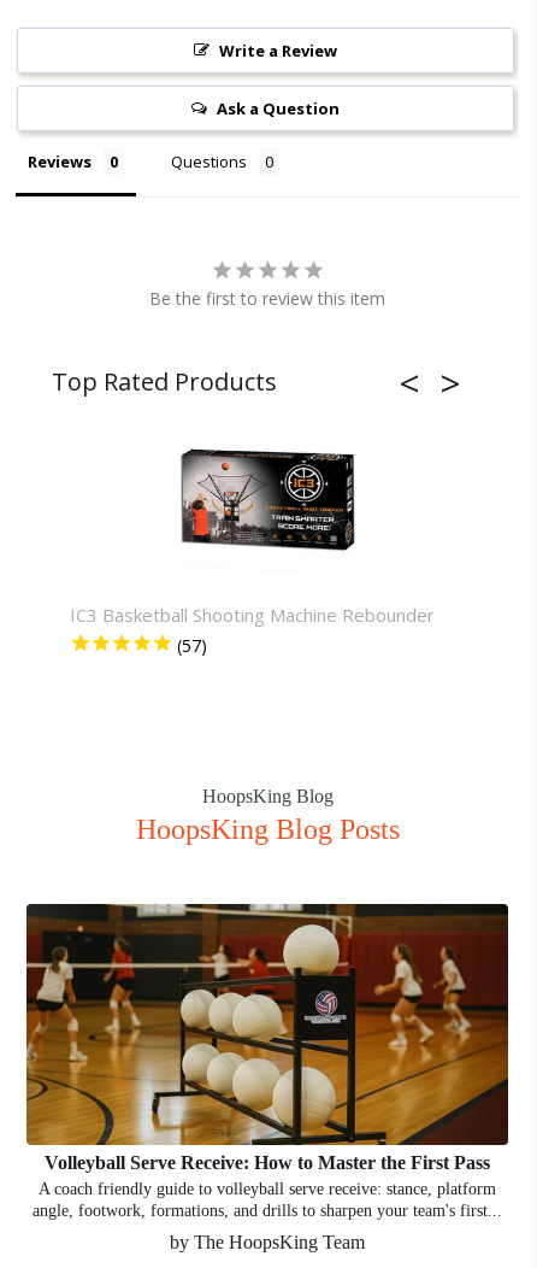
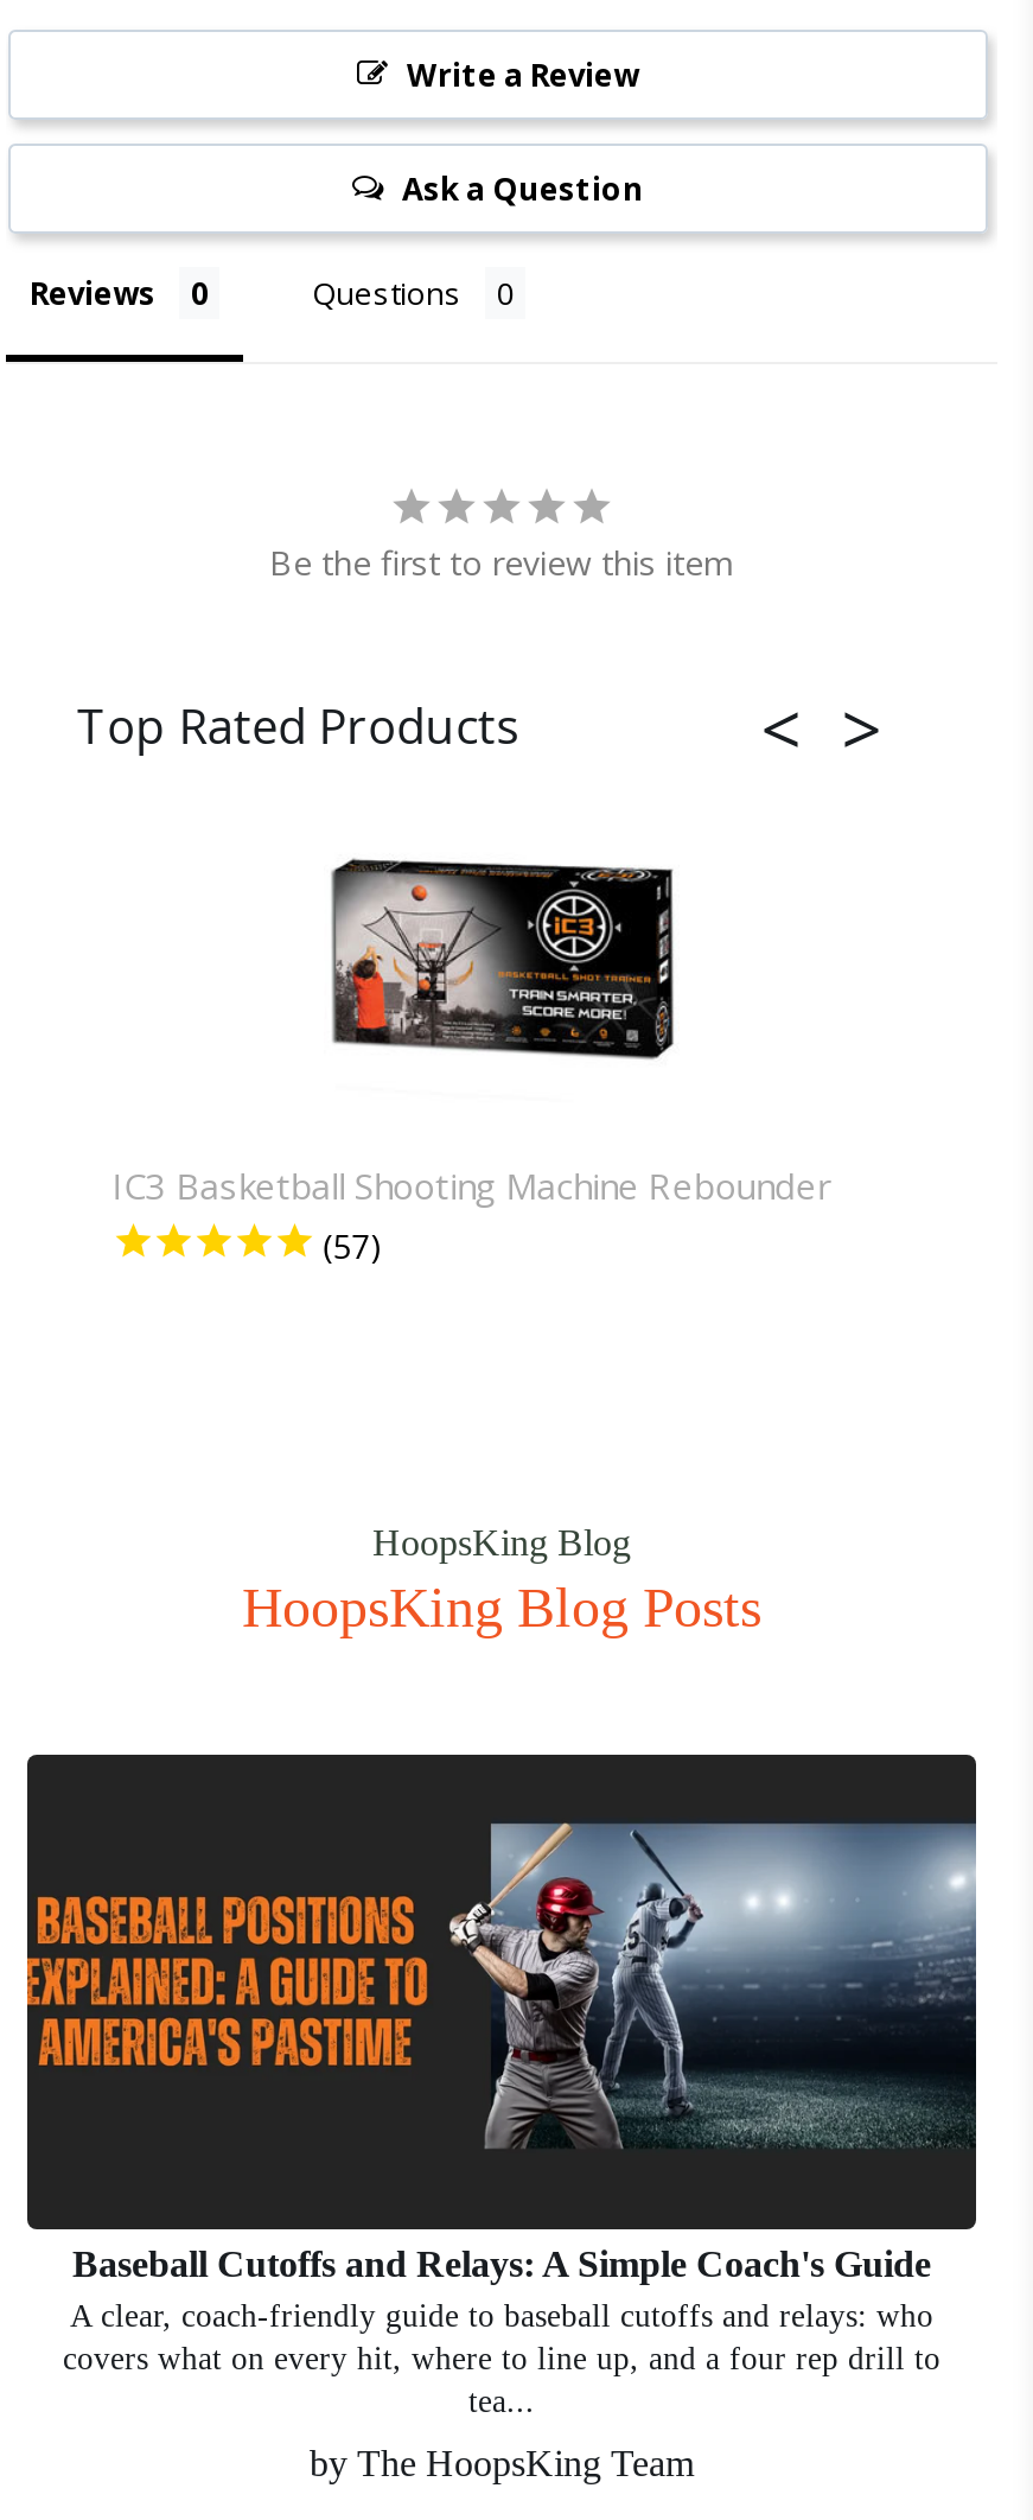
[25,903,509,1220] [image] | Volleyball Serve Receive: How to Master the First Pass | A coach friendly guide to volleyball serve receive: stance, platform | angle, footwork, formations, and drills to sharpen your team's first... -> [25,1752,978,2419] [image] | Baseball Cutoffs and Relays: A Simple Coach's Guide | A clear, coach-friendly guide to baseball cutoffs and relays: who | covers what on every hit, where to line up, and a four rep drill to | tea...

